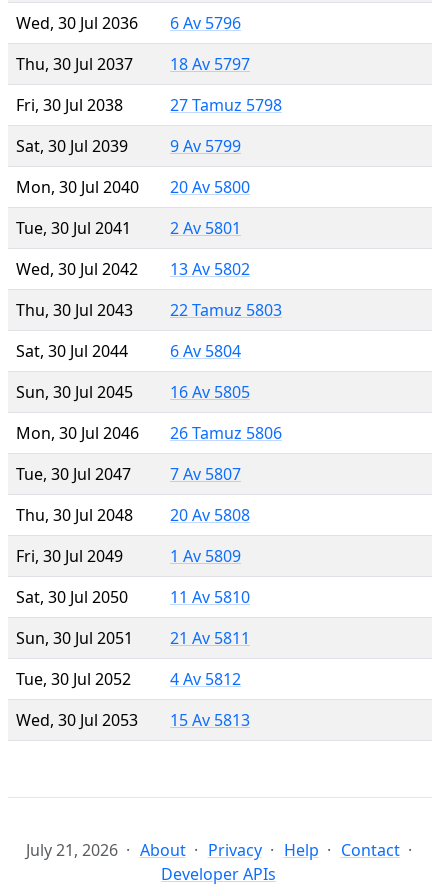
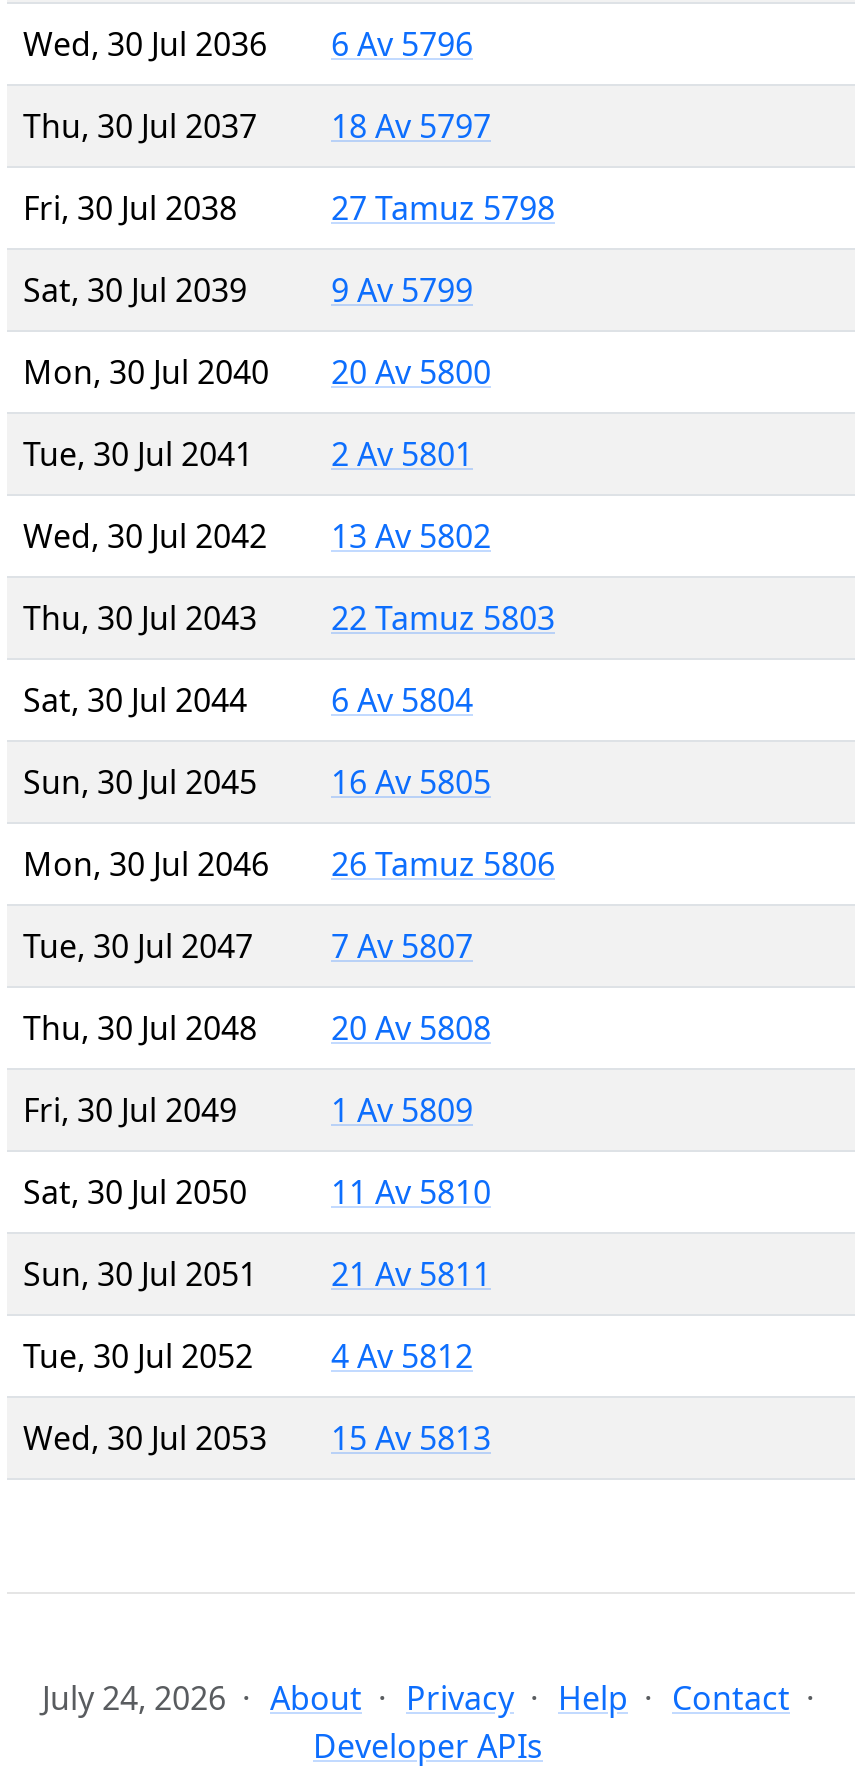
[25,839,399,861] July 21, 2026 About Privacy Help Contact -> [42,1676,790,1720] July 24, 2026 About Privacy Help Contact

